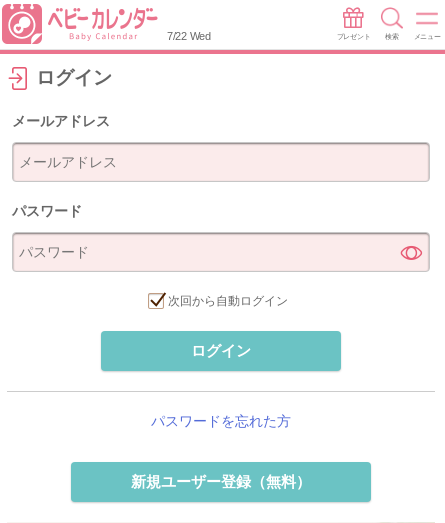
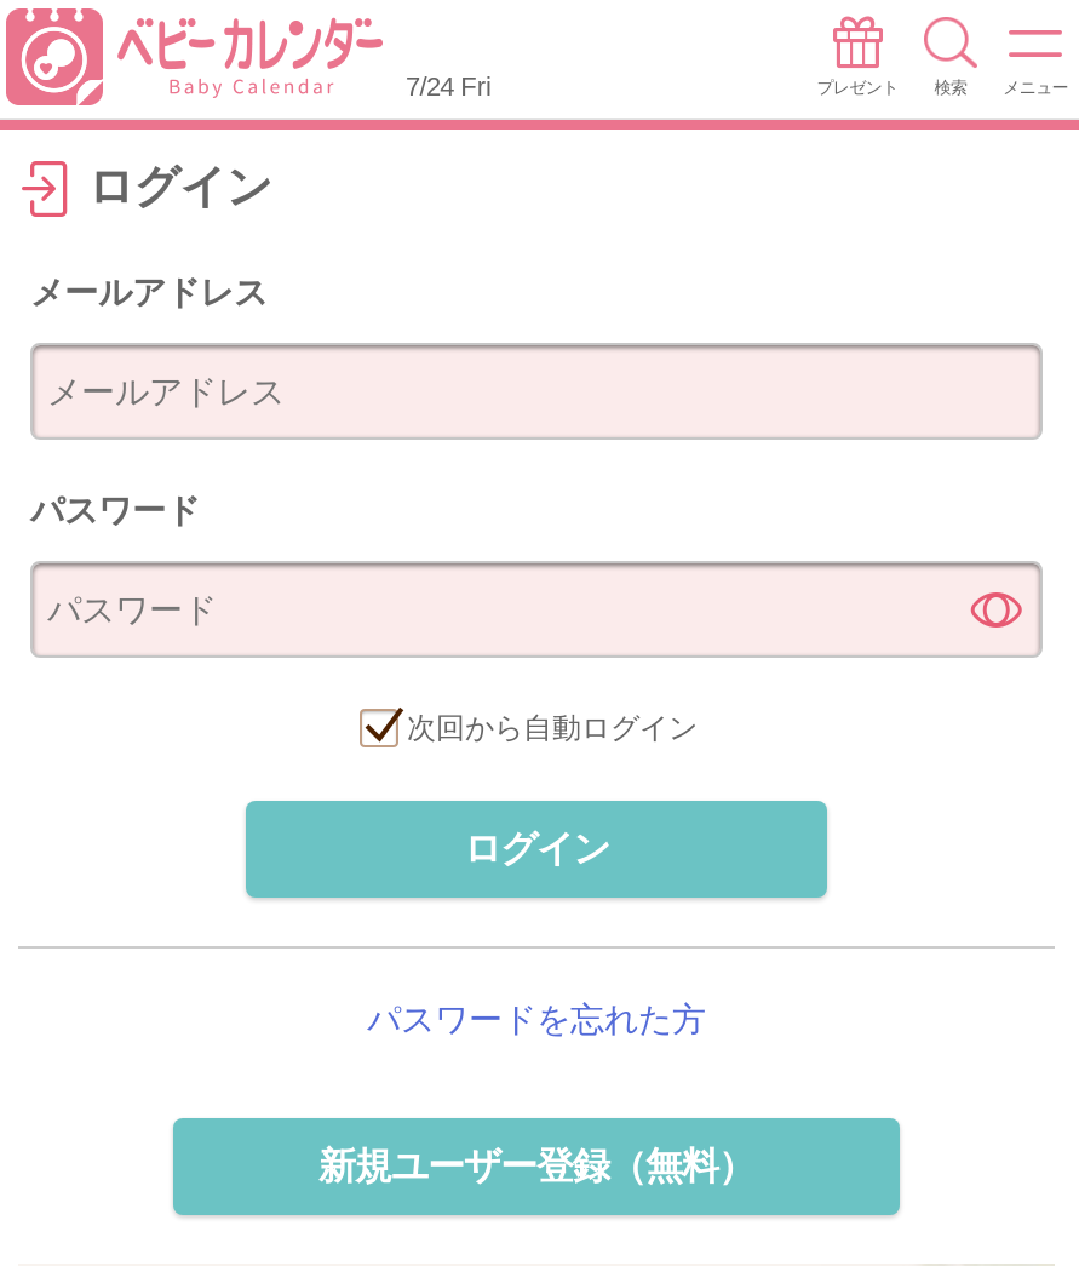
[167,30,211,42] 7/22 Wed -> [406,71,490,101] 7/24 Fri

